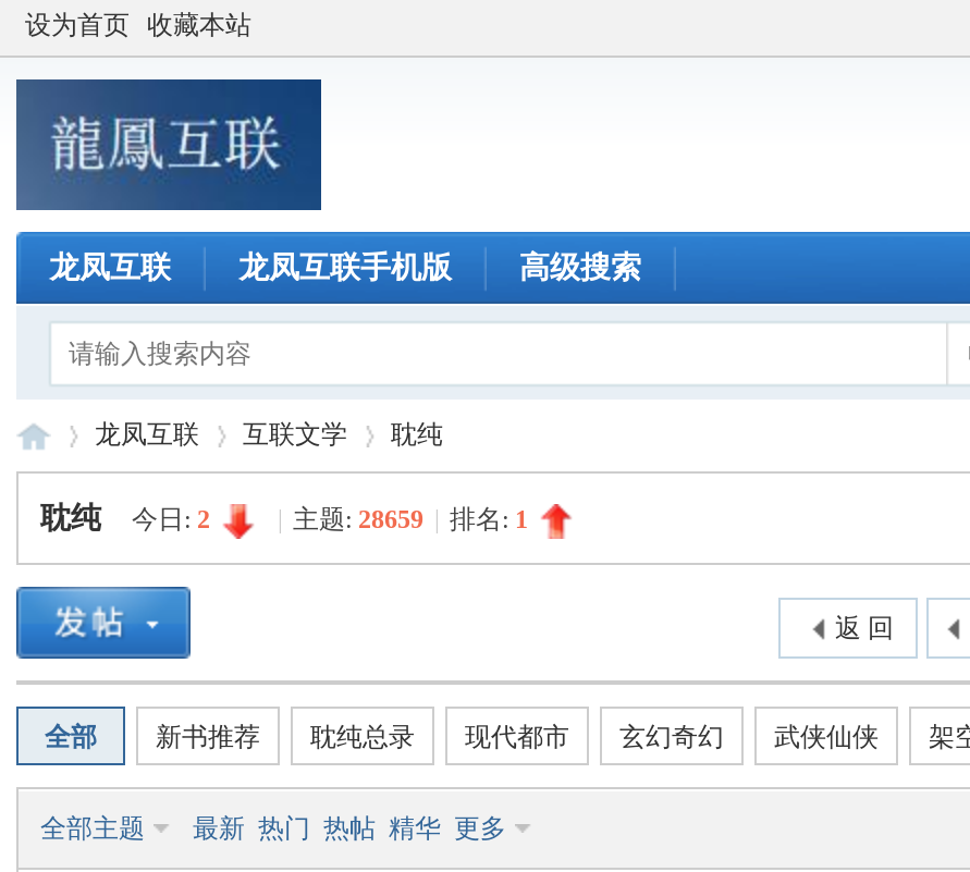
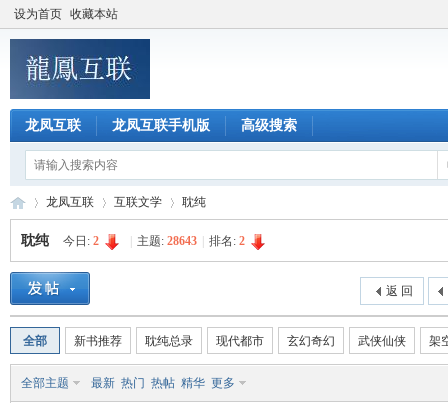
[293,504,423,535] 主题: 28659 -> [137,234,197,248] 主题: 28643
[450,504,528,535] 排名: 1 -> [209,234,245,248] 排名: 2

